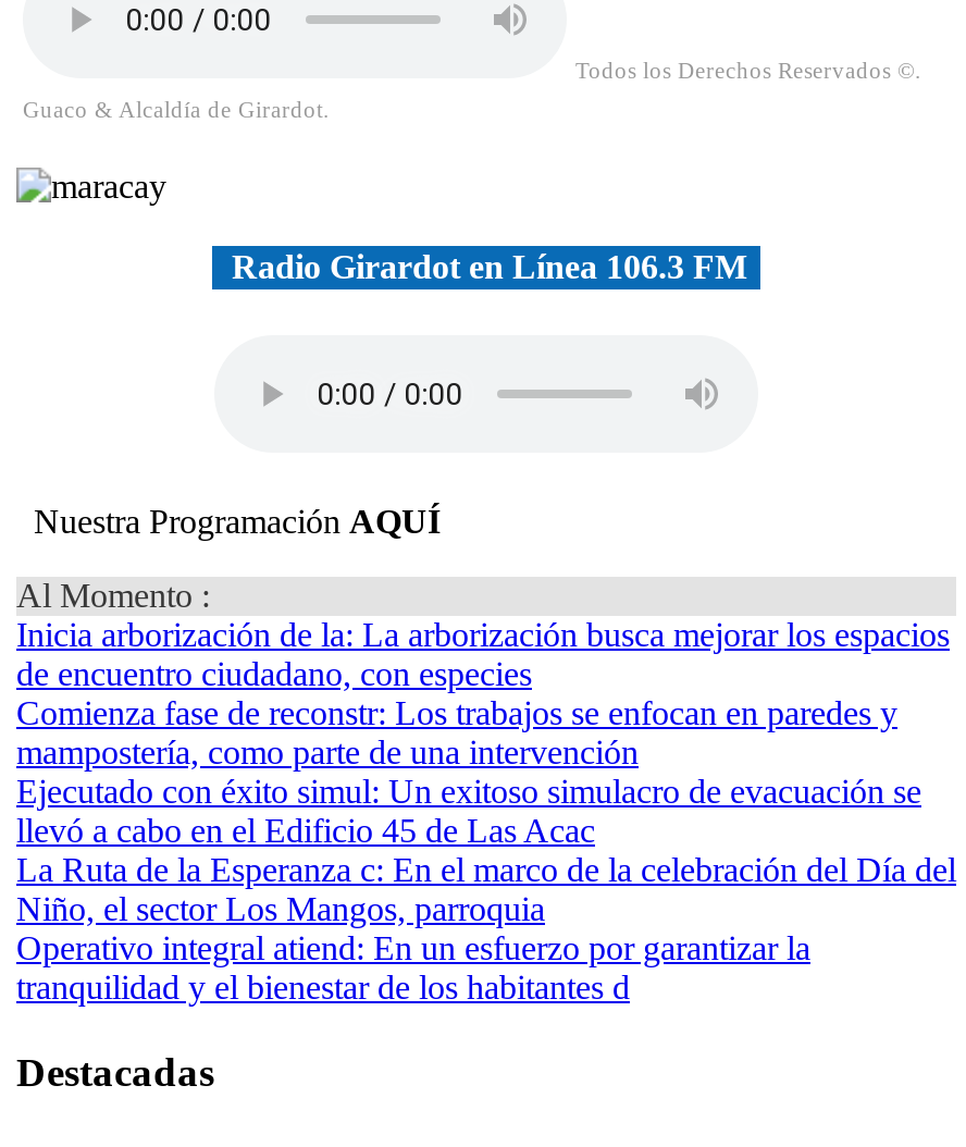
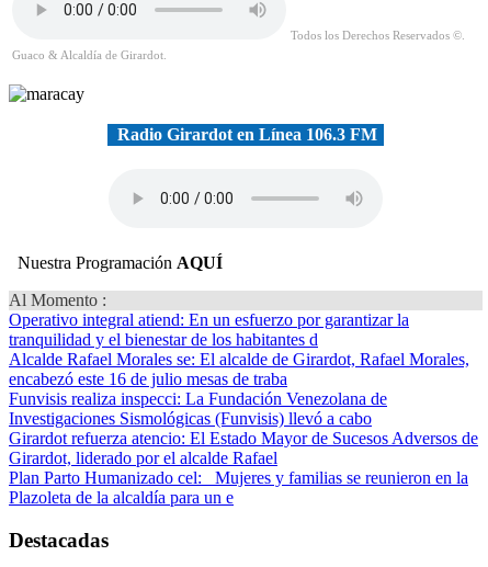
[16,616,956,927] Inicia arborización de la: La arborización busca mejorar los espacios | de encuentro ciudadano, con especies | Comienza fase de reconstr: Los trabajos se enfocan en paredes y | mampostería, como parte de una intervención | Ejecutado con éxito simul: Un exitoso simulacro de evacuación se | llevó a cabo en el Edificio 45 de Las Acac | La Ruta de la Esperanza c: En el marco de la celebración del Día del | Niño, el sector Los Mangos, parroquia -> none
moved [16,929,810,1005] -> [9,310,409,349]: Operativo integral atiend: En un esfuerzo por garantizar la | tranquilidad y el bienestar de los habitantes d
none -> [9,350,478,507] Alcalde Rafael Morales se: El alcalde de Girardot, Rafael Morales, | encabezó este 16 de julio mesas de traba | Funvisis realiza inspecci: La Fundación Venezolana de | Investigaciones Sismológicas (Funvisis) llevó a cabo | Girardot refuerza atencio: El Estado Mayor de Sucesos Adversos de | Girardot, liderado por el alcalde Rafael | Plan Parto Humanizado cel: Mujeres y familias se reunieron en la | Plazoleta de la alcaldía para un e

